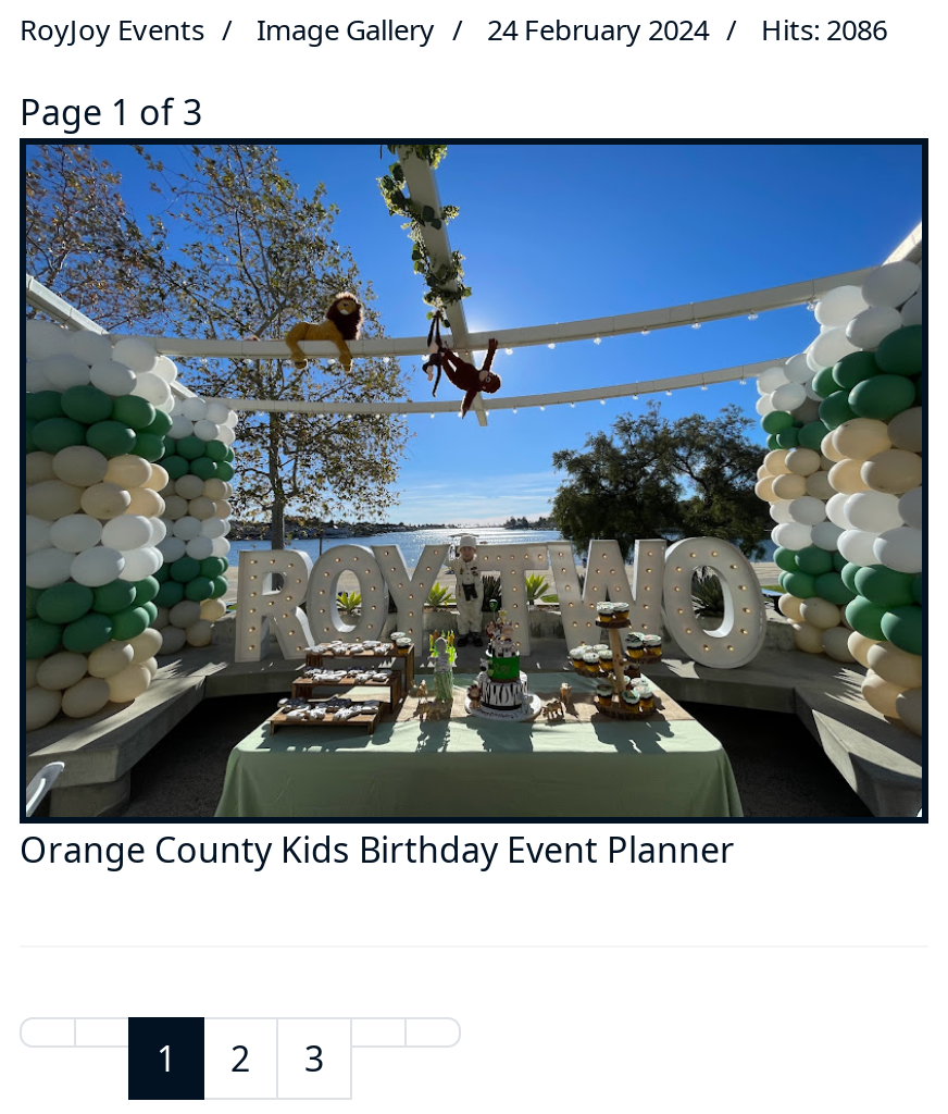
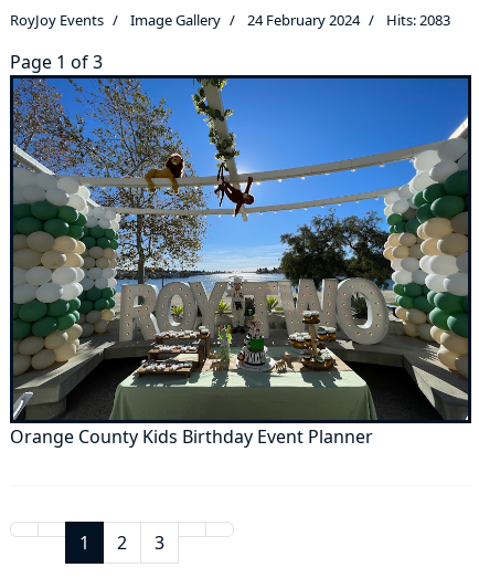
[20,10,887,49] RoyJoy Events Image Gallery 24 February 2024 Hits: 2086 -> [10,10,450,30] RoyJoy Events Image Gallery 24 February 2024 Hits: 2083

